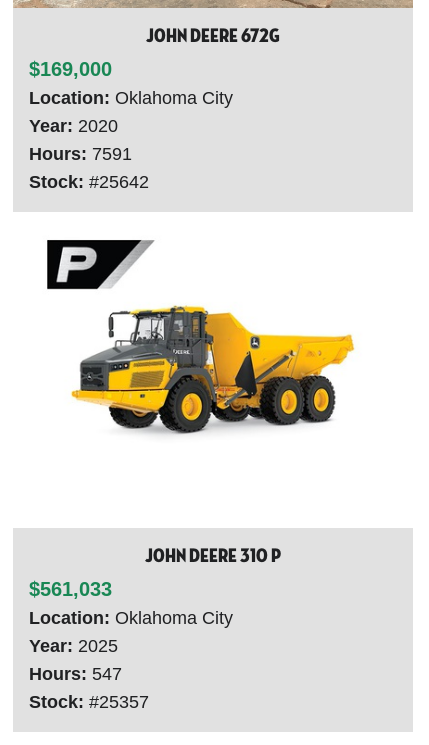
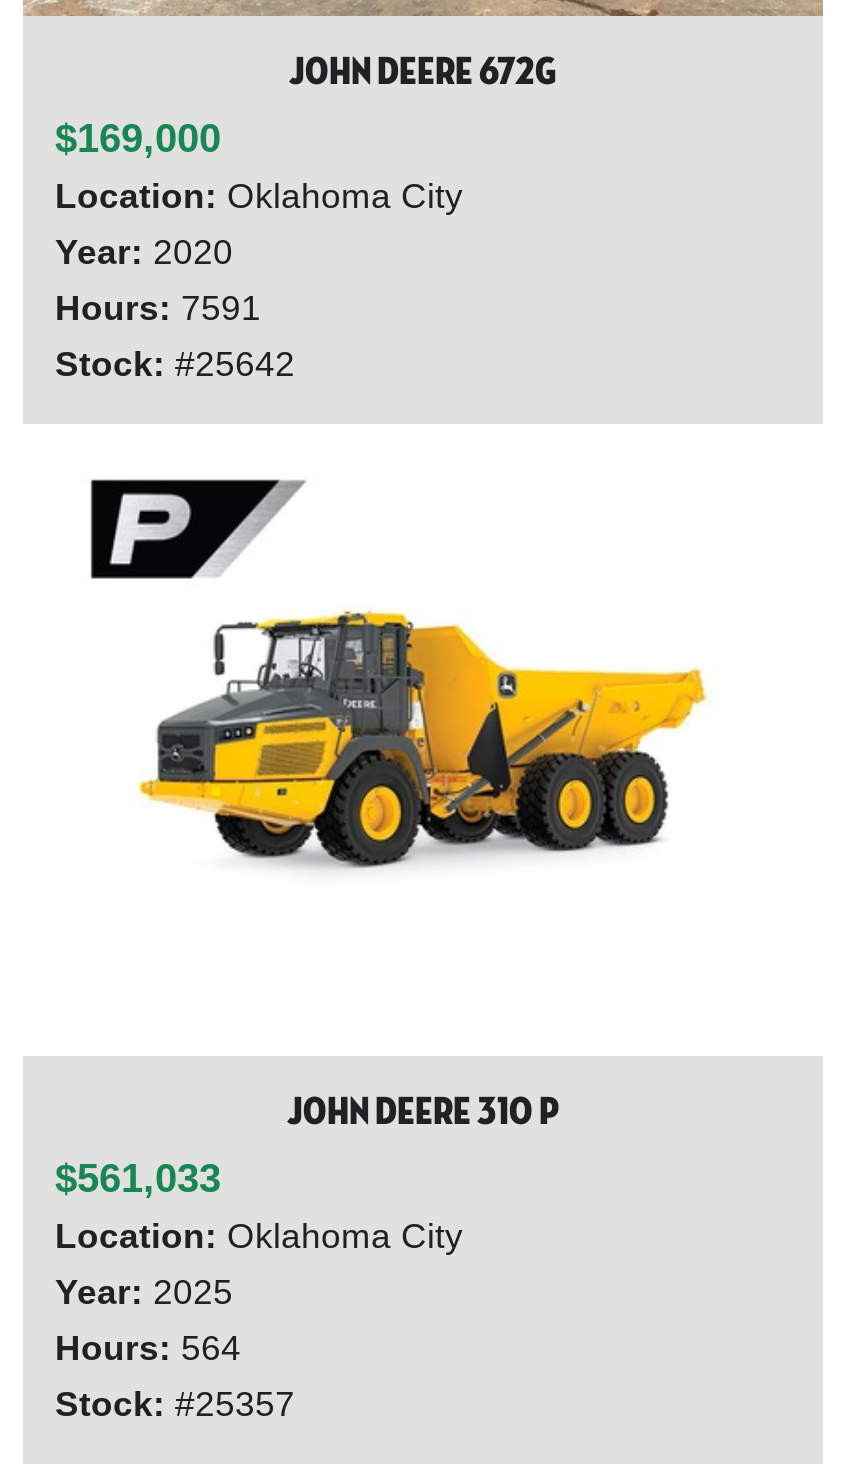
[29,664,122,684] Hours: 547 -> [55,1329,241,1369] Hours: 564

